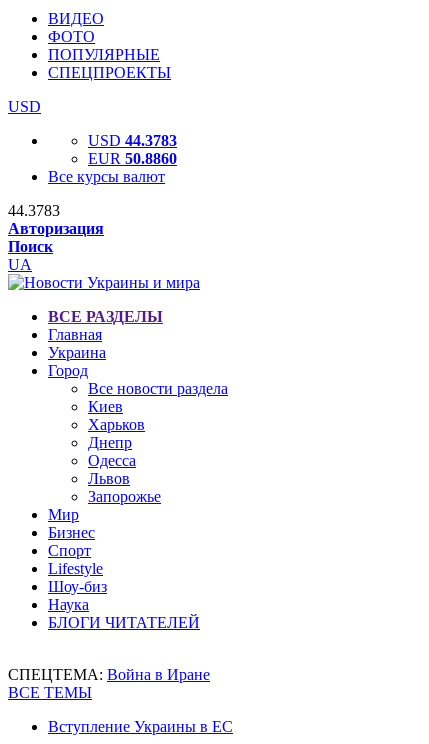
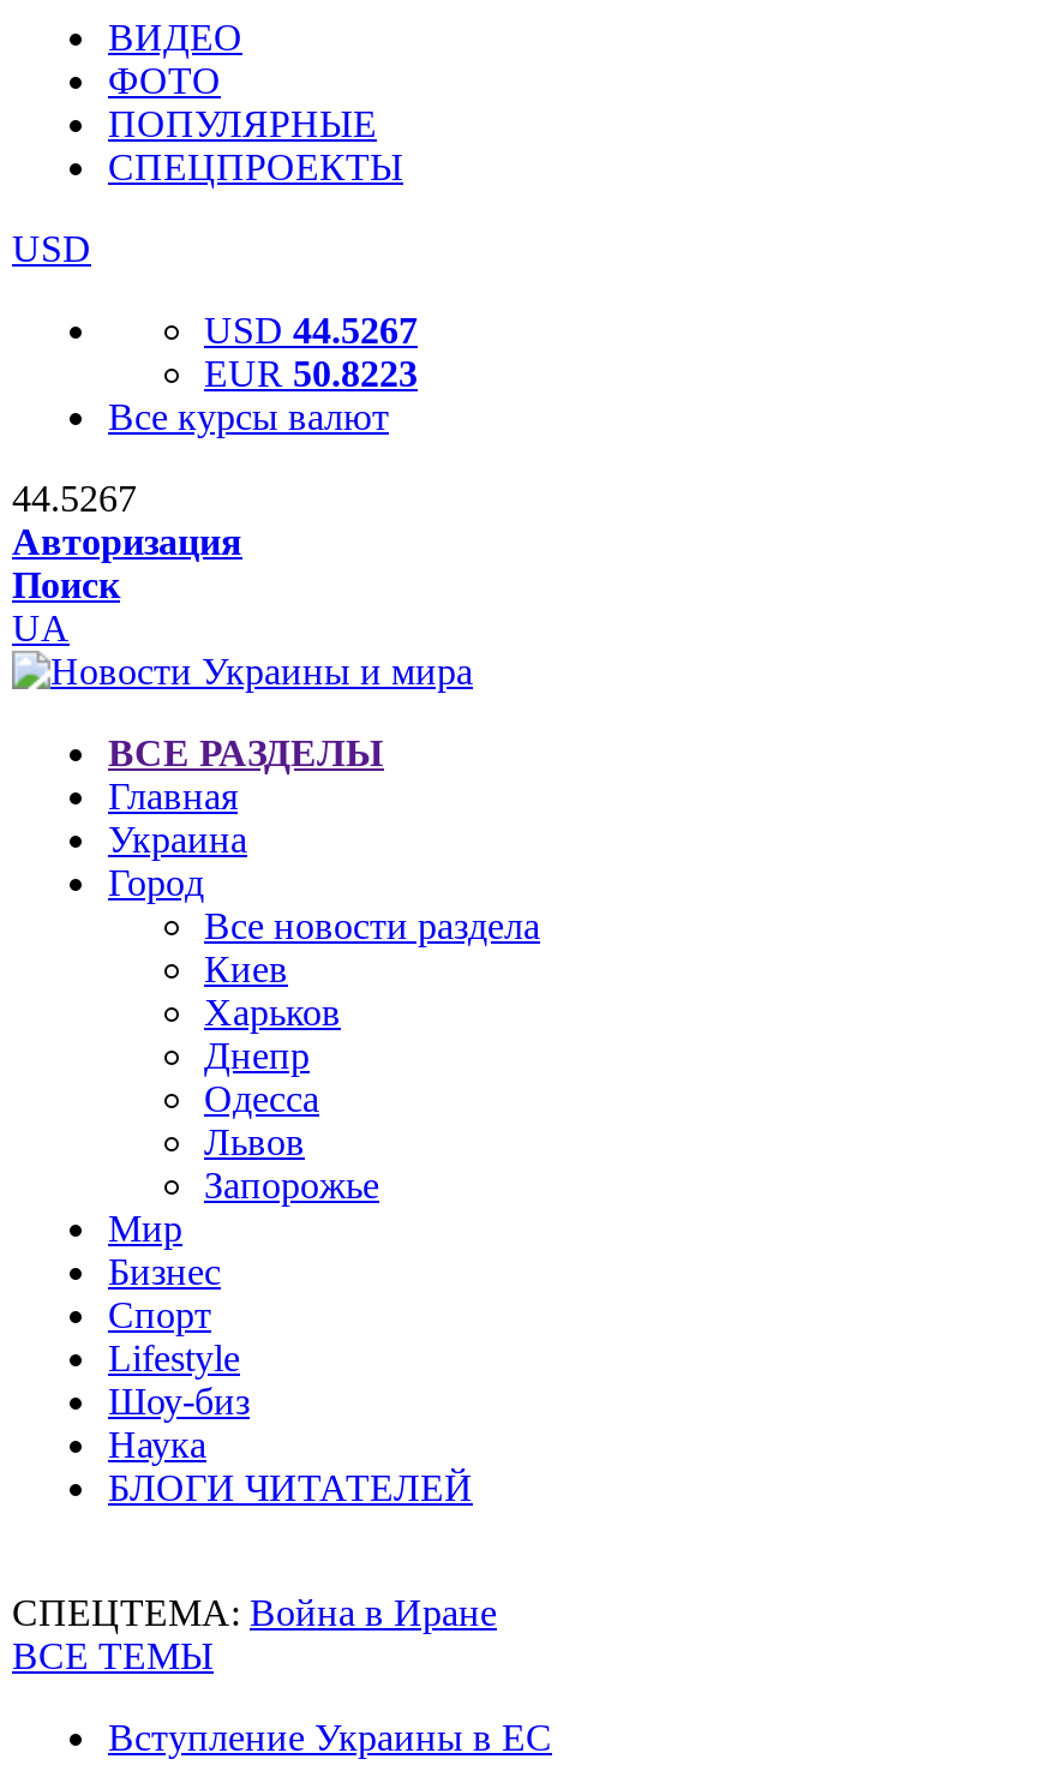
[88,132,177,149] USD 44.3783 -> [204,310,418,351] USD 44.5267
[88,150,177,167] EUR 50.8860 -> [204,353,418,394] EUR 50.8223
[8,202,60,219] 44.3783 -> [12,478,137,519] 44.5267

